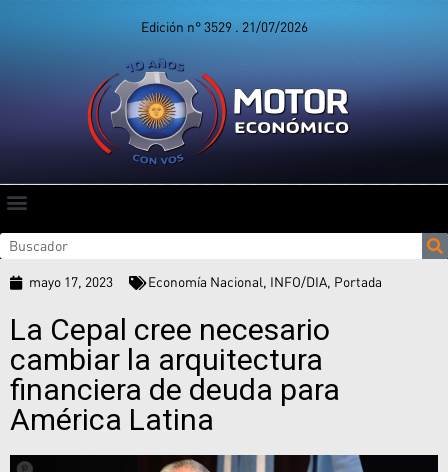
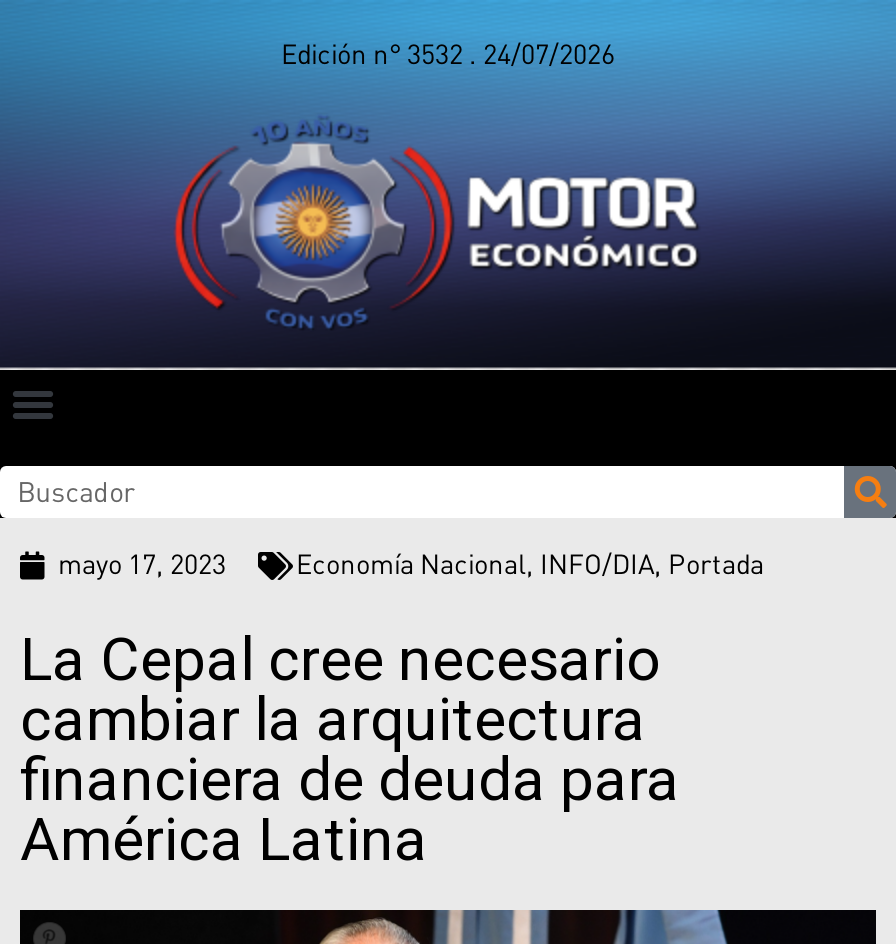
[140,19,307,35] Edición n° 3529 . 21/07/2026 -> [281,38,615,70] Edición n° 3532 . 24/07/2026

